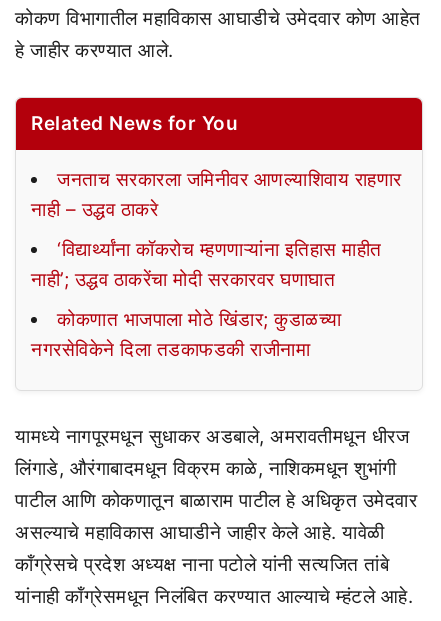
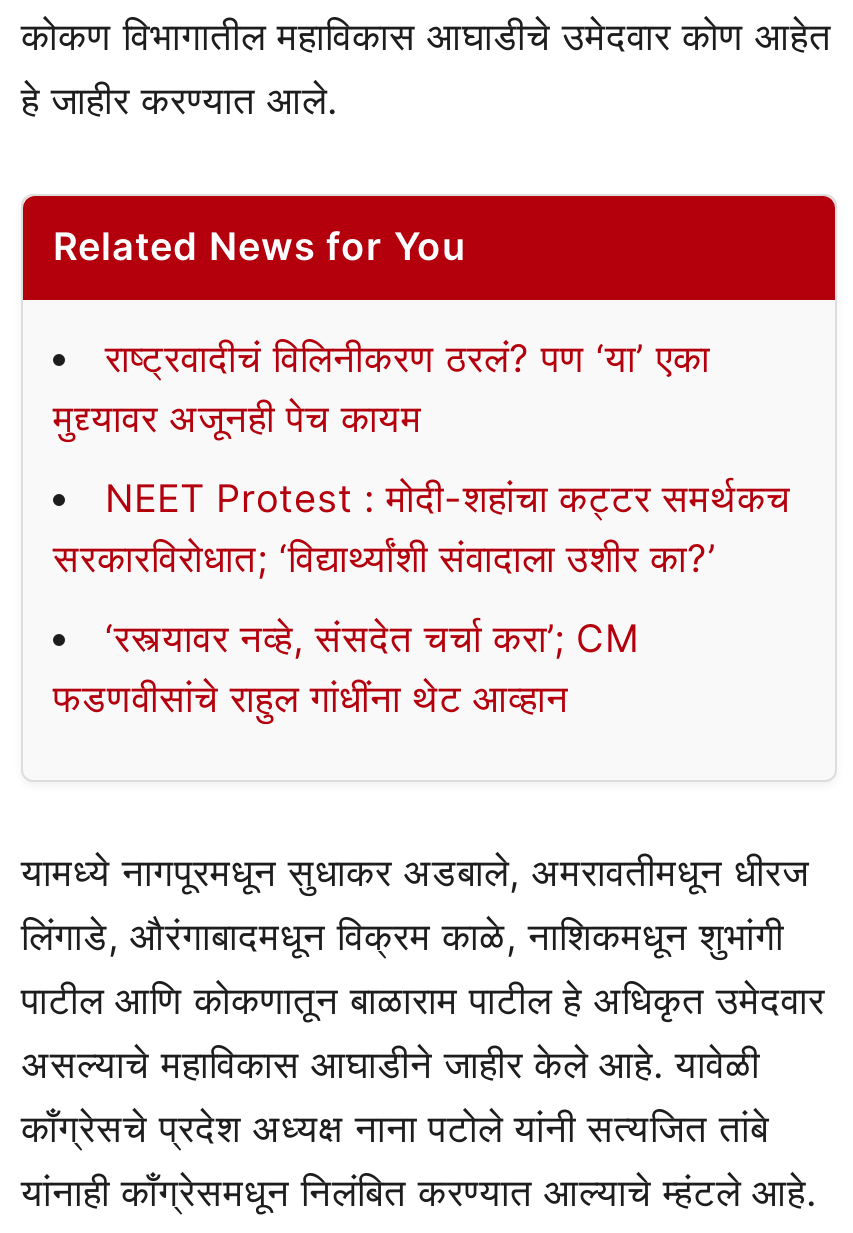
[31,168,401,221] जनताच सरकारला जमिनीवर आणल्याशिवाय राहणार | नाही – उद्धव ठाकरे -> [53,336,710,442] राष्ट्रवादीचं विलिनीकरण ठरलं? पण ‘या’ एका | मुद्द्यावर अजूनही पेच कायम
[31,238,381,291] ‘विद्यार्थ्यांना कॉकरोच म्हणणाऱ्यांना इतिहास माहीत | नाही’; उद्धव ठाकरेंचा मोदी सरकारवर घणाघात -> [53,476,791,582] NEET Protest : मोदी-शहांचा कट्टर समर्थकच | सरकारविरोधात; ‘विद्यार्थ्यांशी संवादाला उशीर का?’
[31,308,341,361] कोकणात भाजपाला मोठे खिंडार; कुडाळच्या | नगरसेविकेने दिला तडकाफडकी राजीनामा -> [53,616,640,722] ‘रस्त्यावर नव्हे, संसदेत चर्चा करा’; CM | फडणवीसांचे राहुल गांधींना थेट आव्हान

